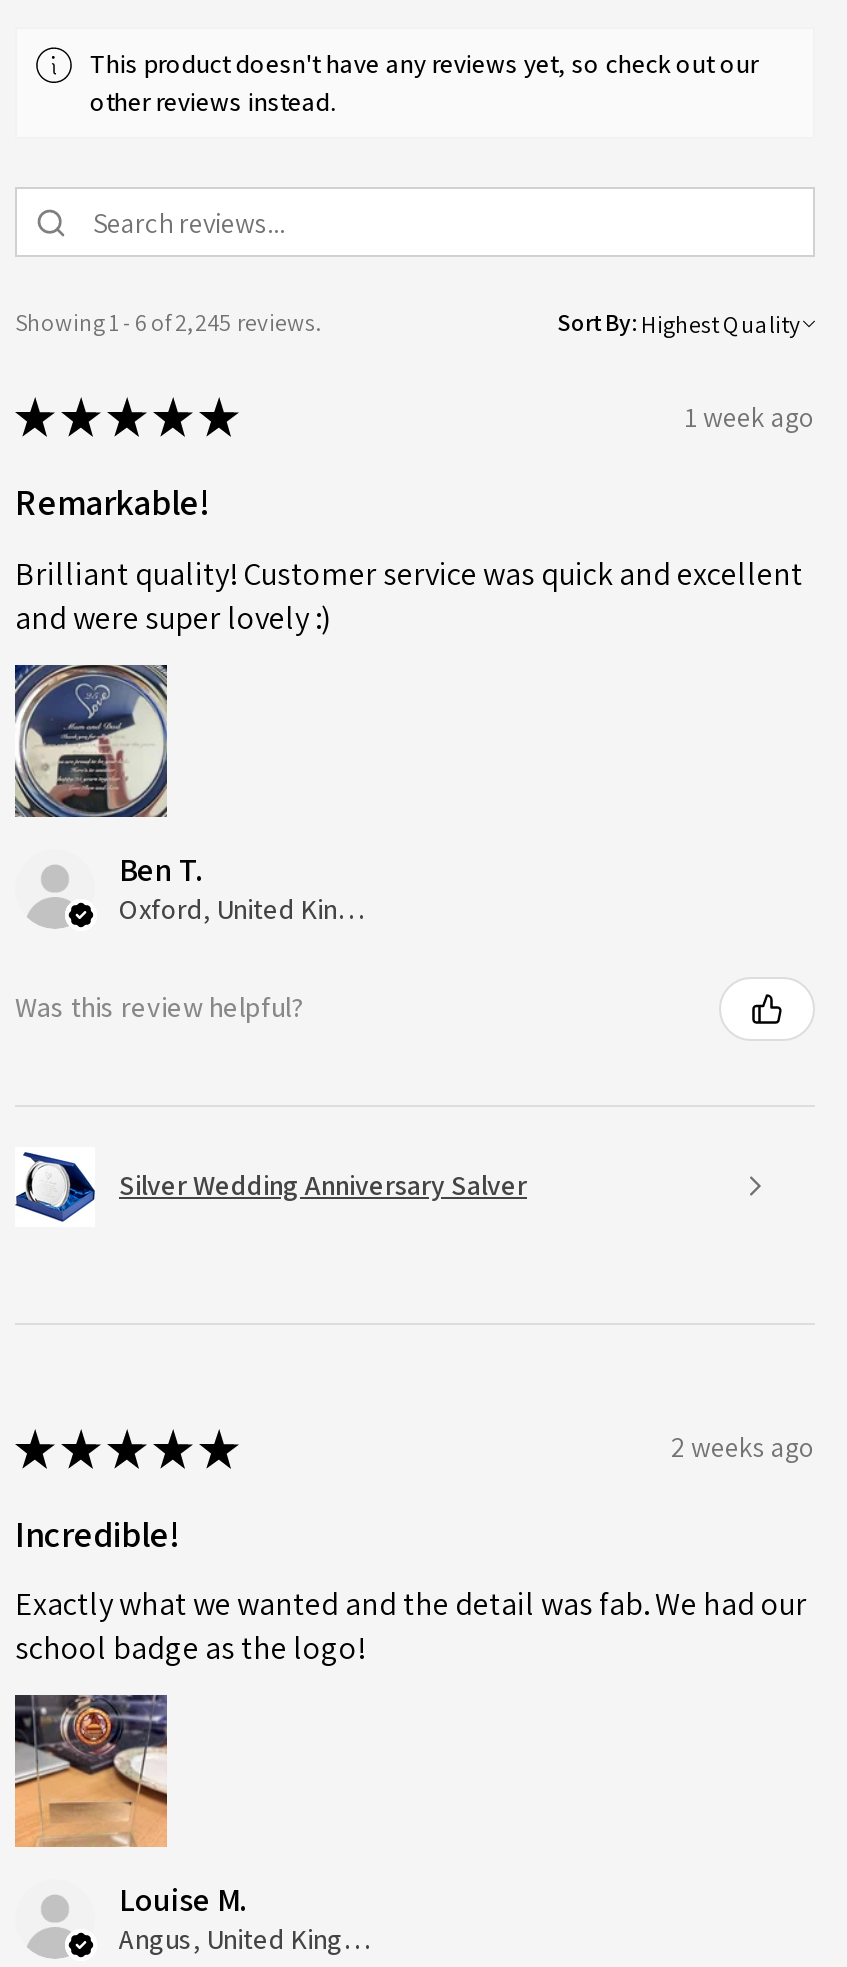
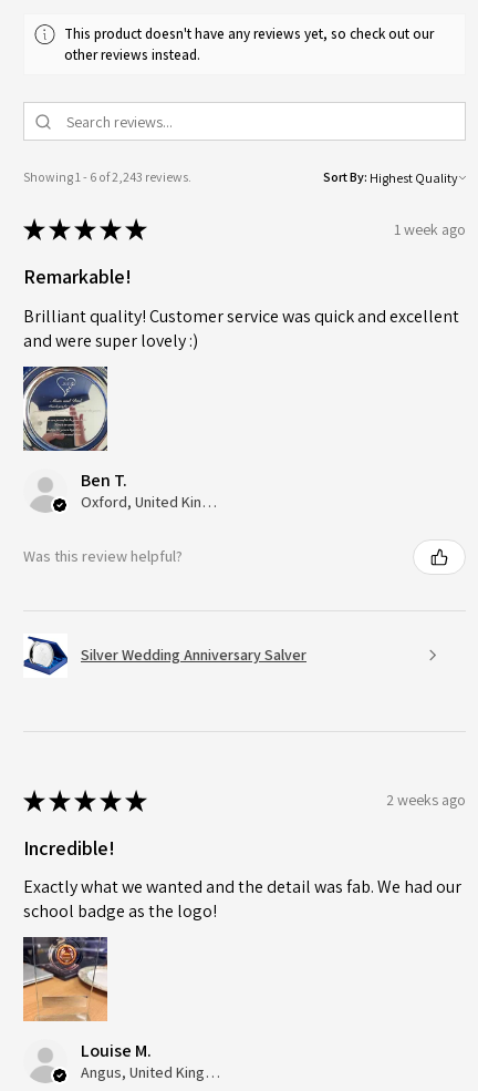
[15,308,321,338] Showing 1 - 6 of 2,245 reviews. -> [23,169,191,186] Showing 1 - 6 of 2,243 reviews.

